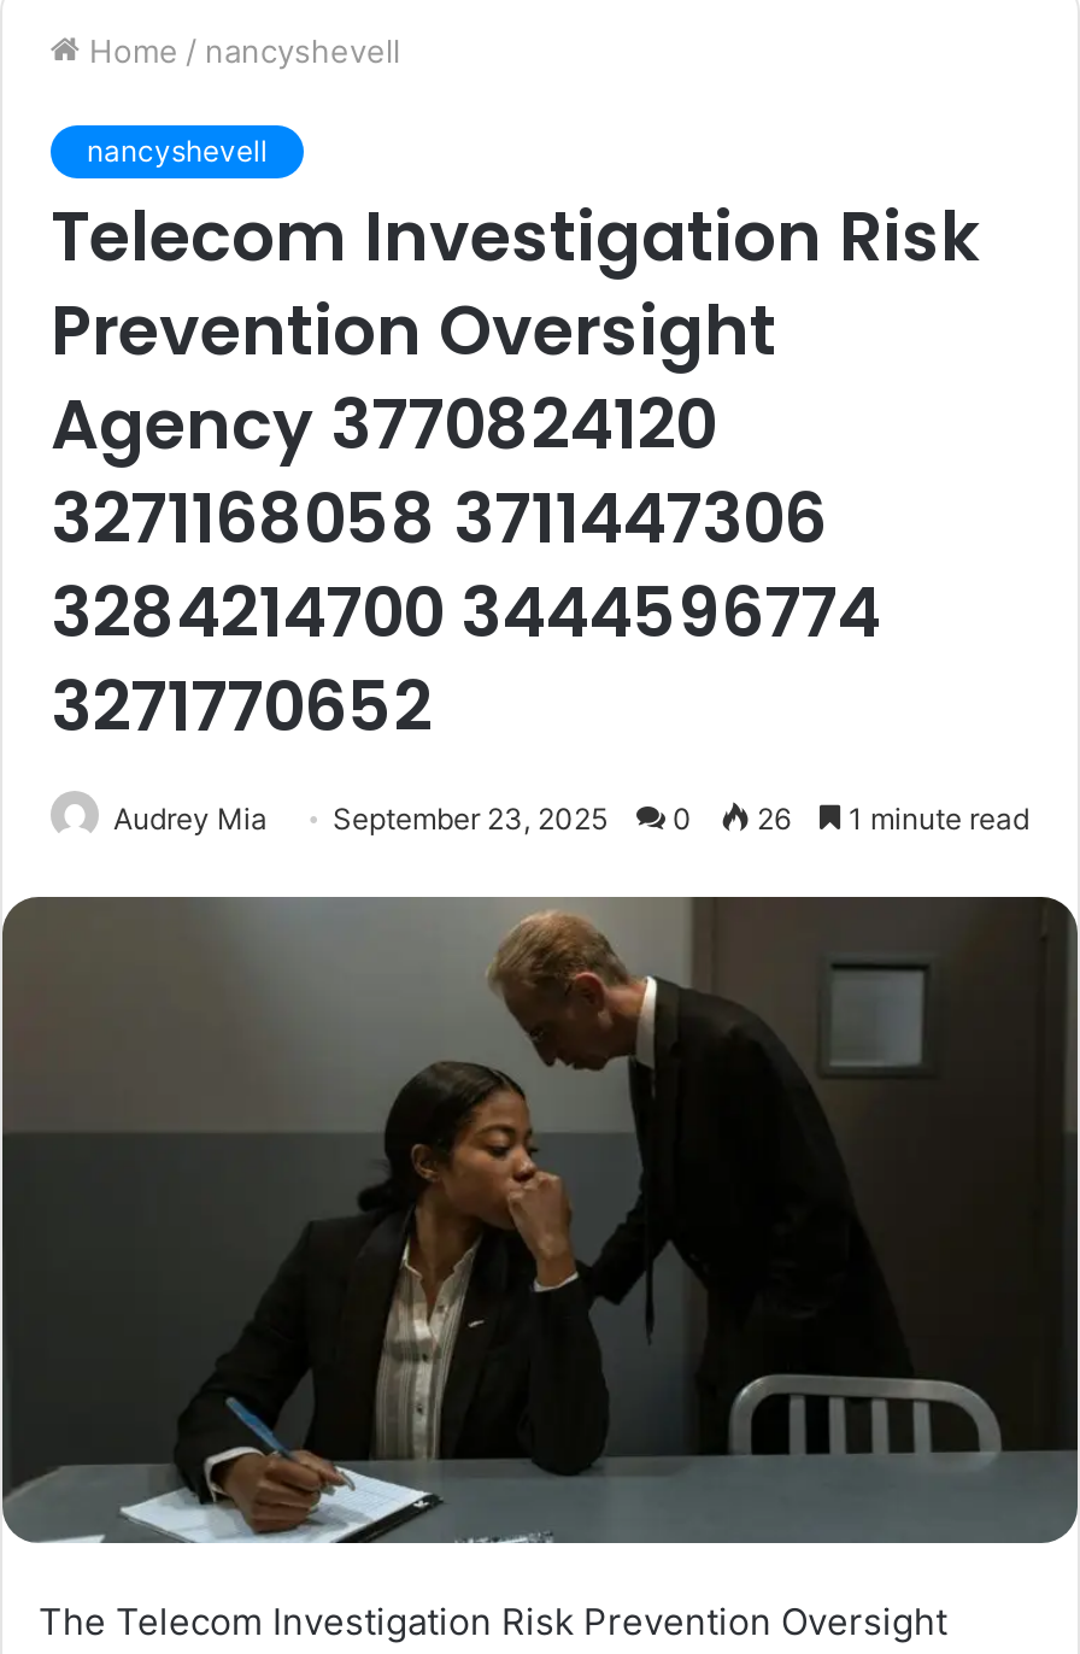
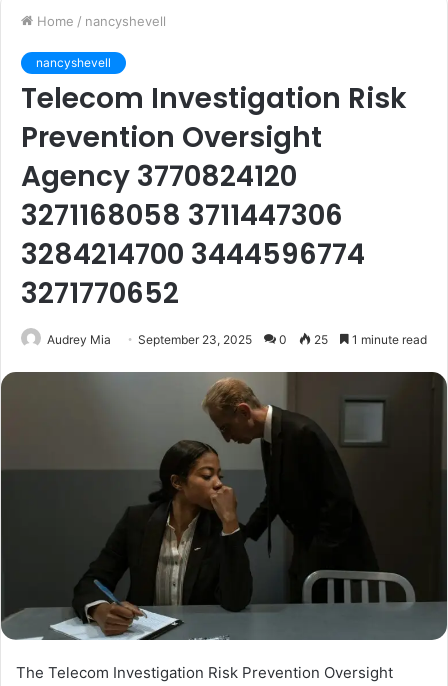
[113,800,1029,836] Audrey Mia September 23, 2025 0 26 1 minute read -> [47,332,427,347] Audrey Mia September 23, 2025 0 25 1 minute read

